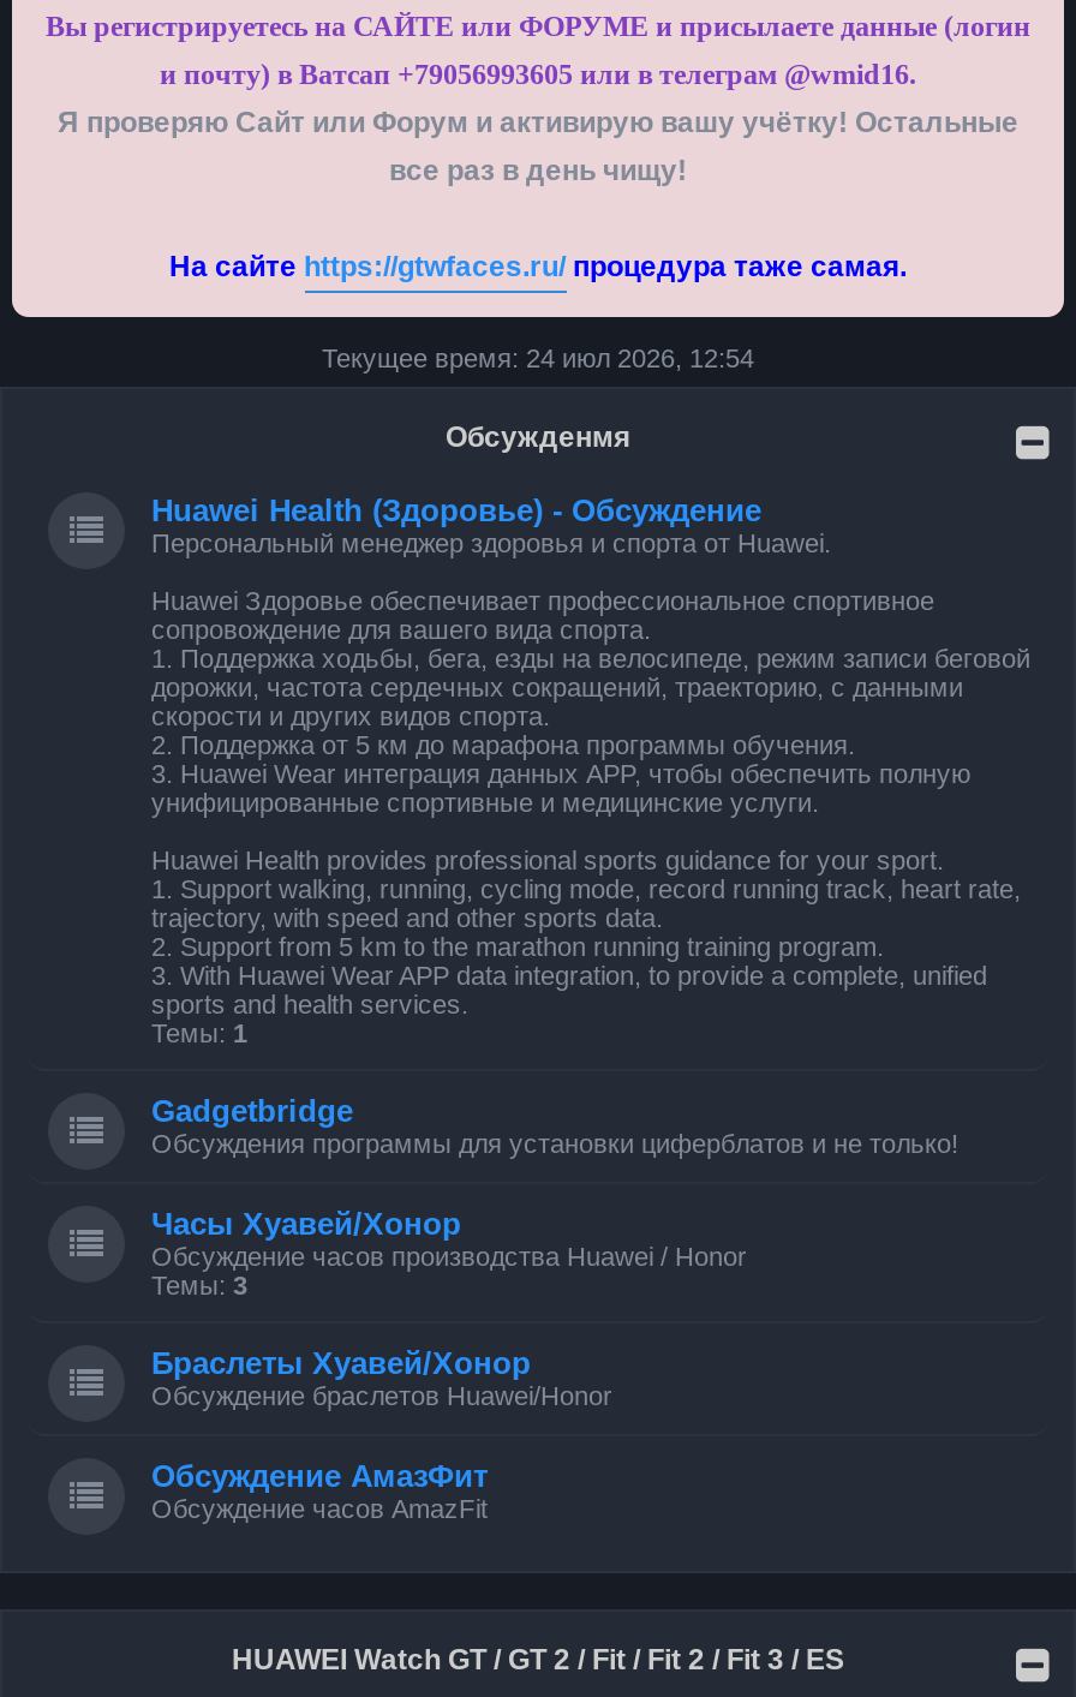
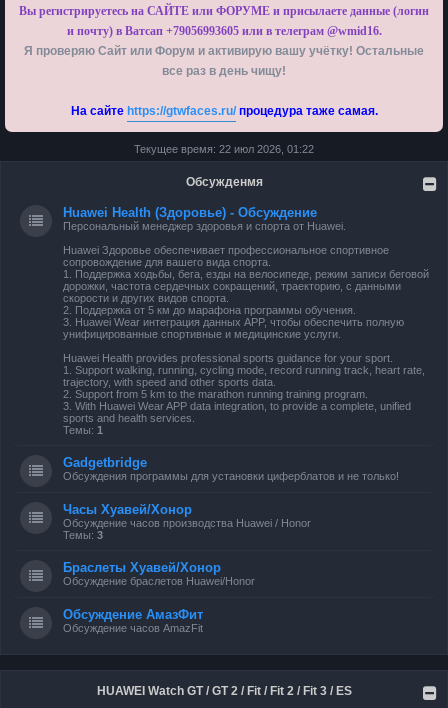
[322,343,754,372] Текущее время: 24 июл 2026, 12:54 -> [134,143,314,155] Текущее время: 22 июл 2026, 01:22

